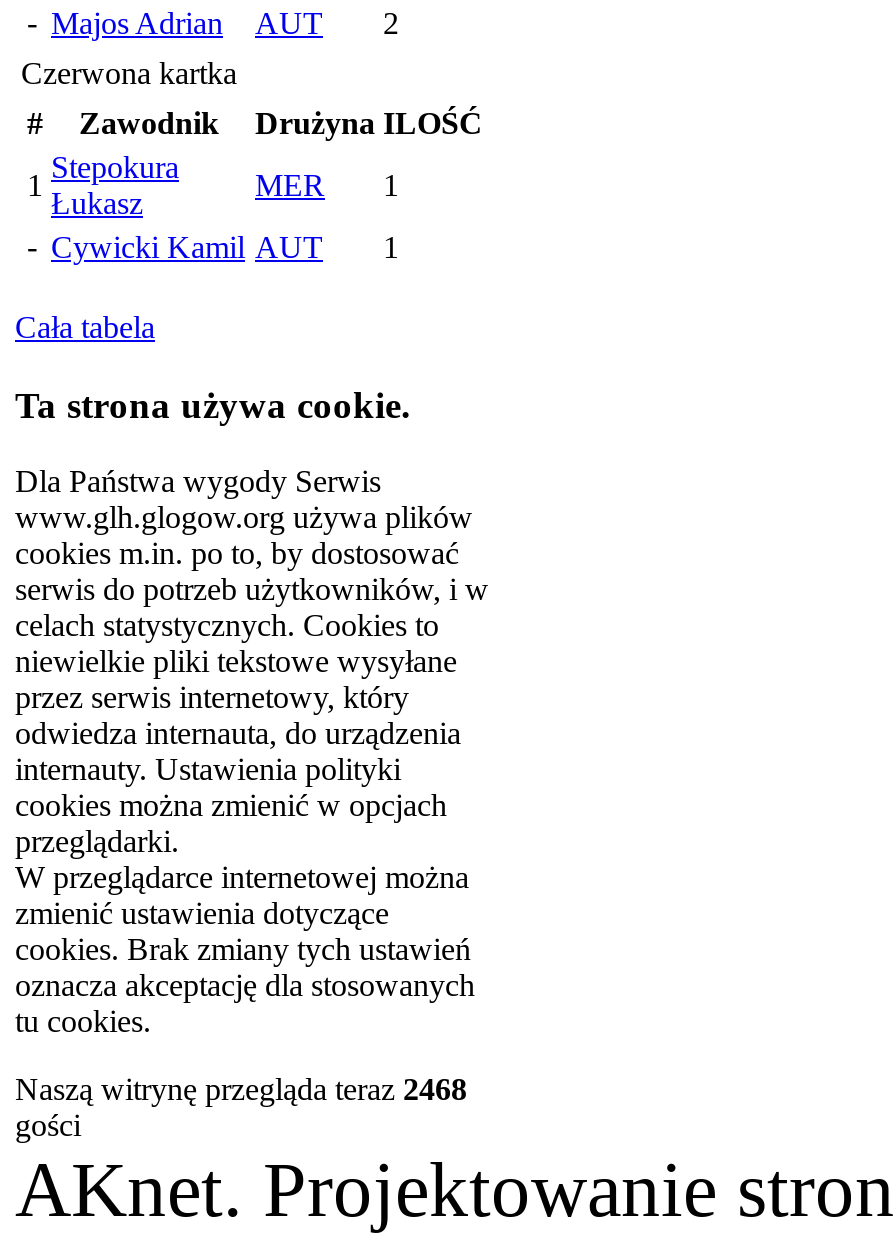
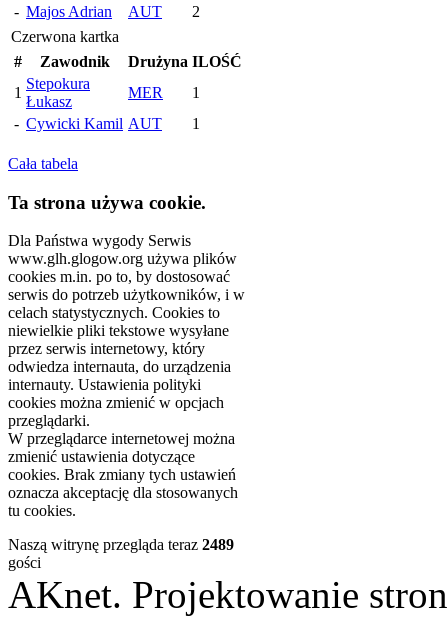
[15,1073,467,1107] Naszą witrynę przegląda teraz 2468 -> [8,536,234,553] Naszą witrynę przegląda teraz 2489

